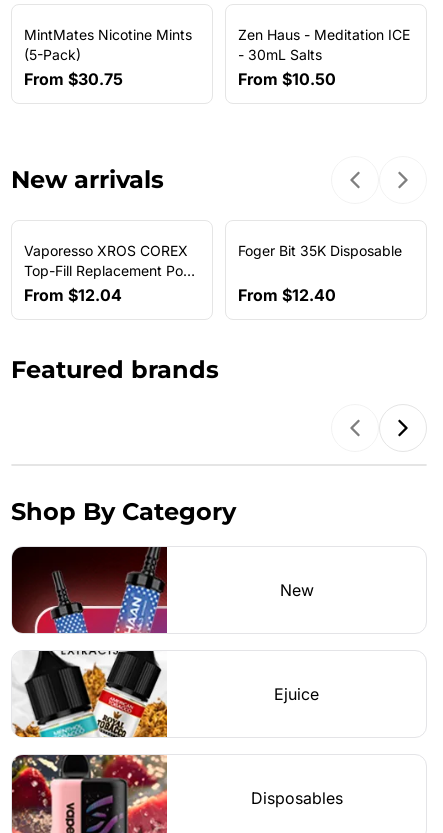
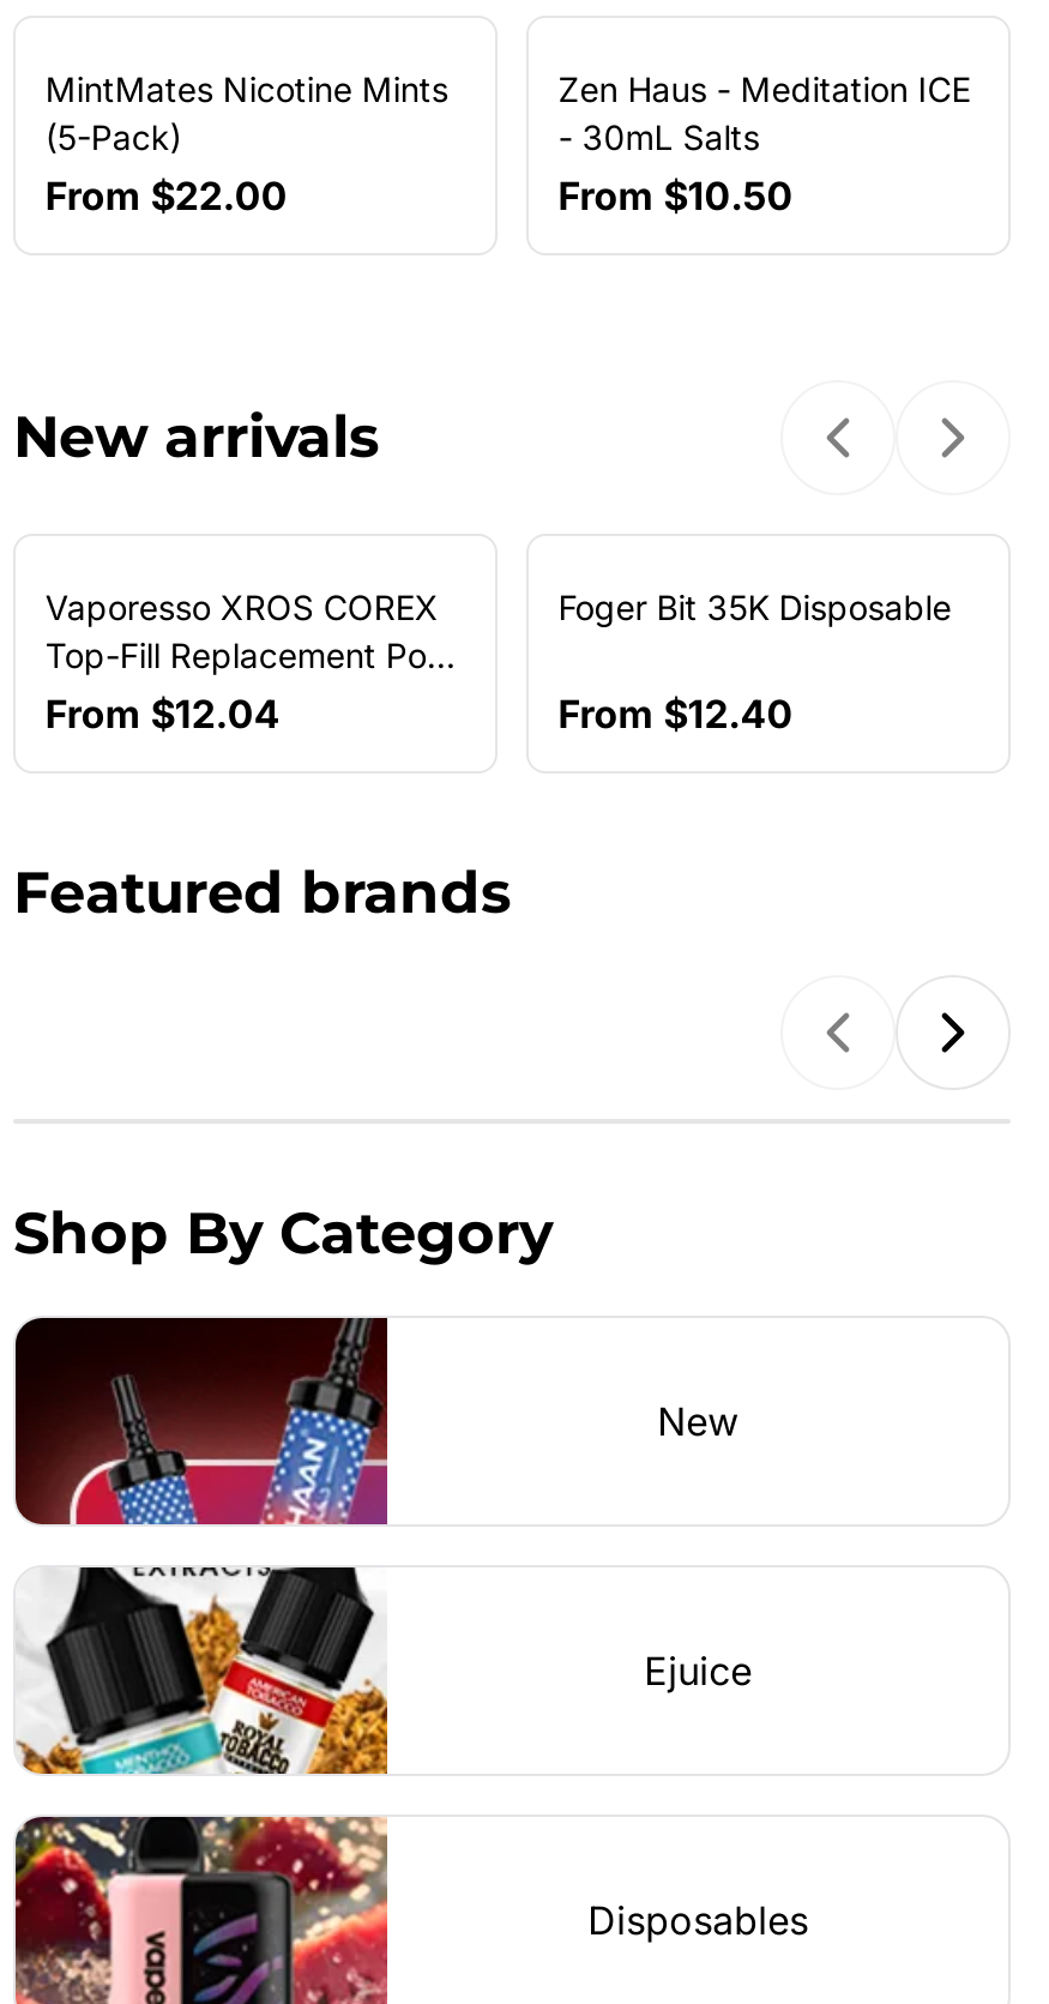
[24,69,123,89] From $30.75 -> [45,171,287,219] From $22.00

